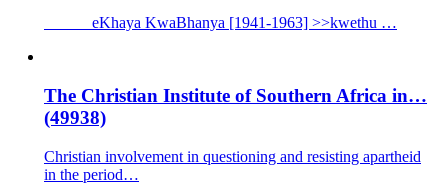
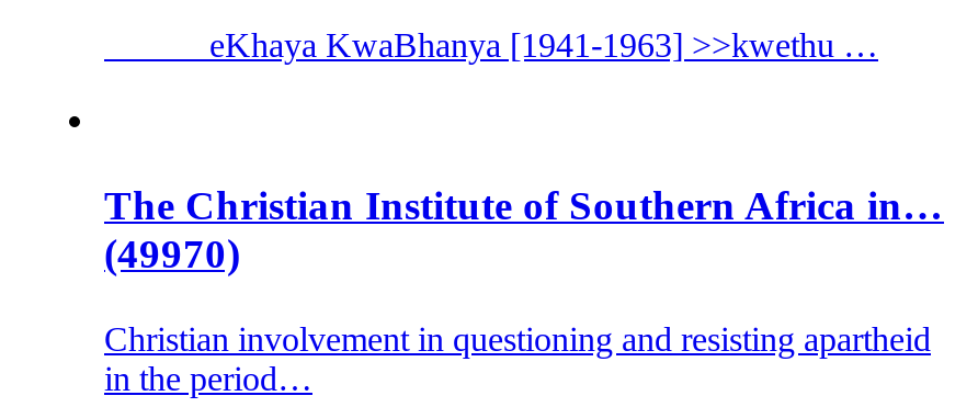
[44,107,106,128] (49938) -> [104,230,240,276] (49970)

